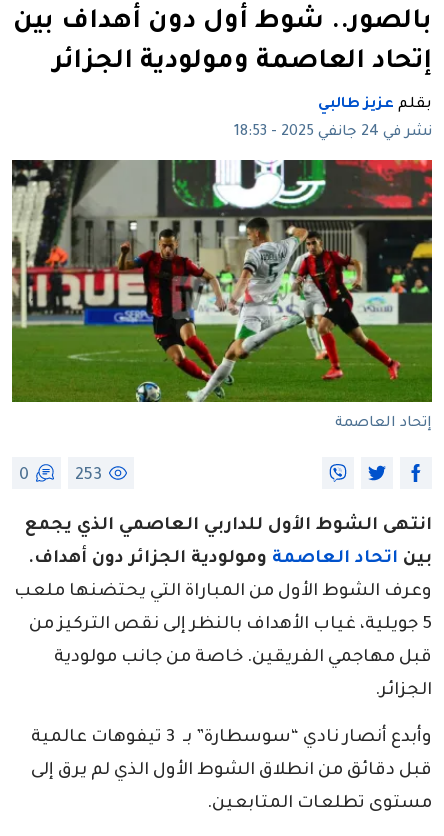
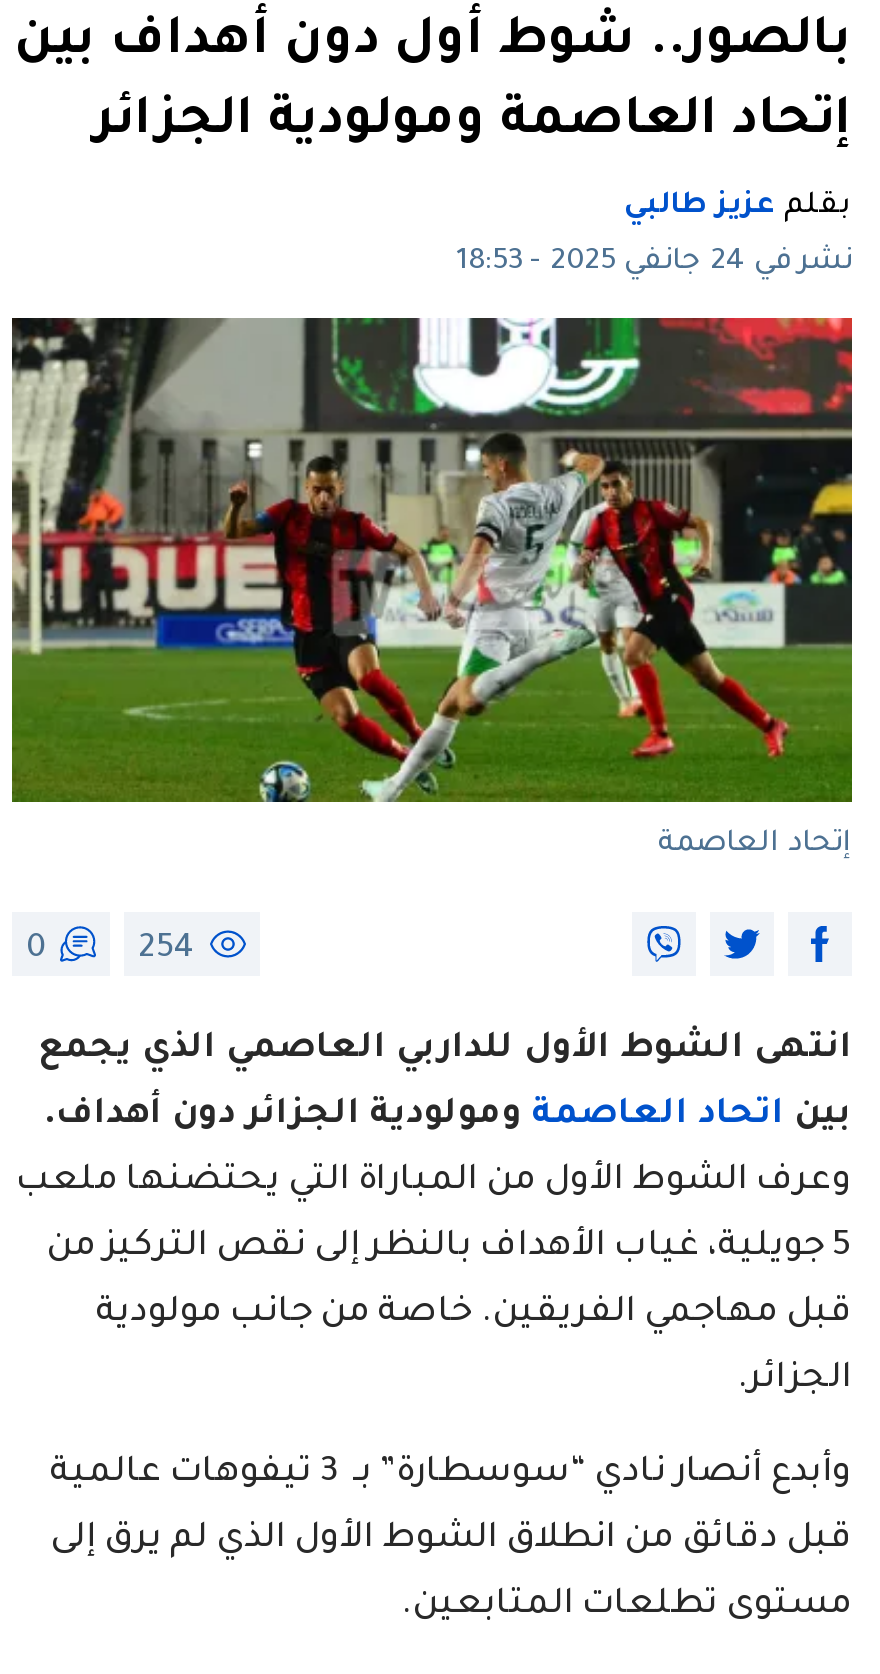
[75,466,102,484] 253 -> [138,931,196,967] 254

